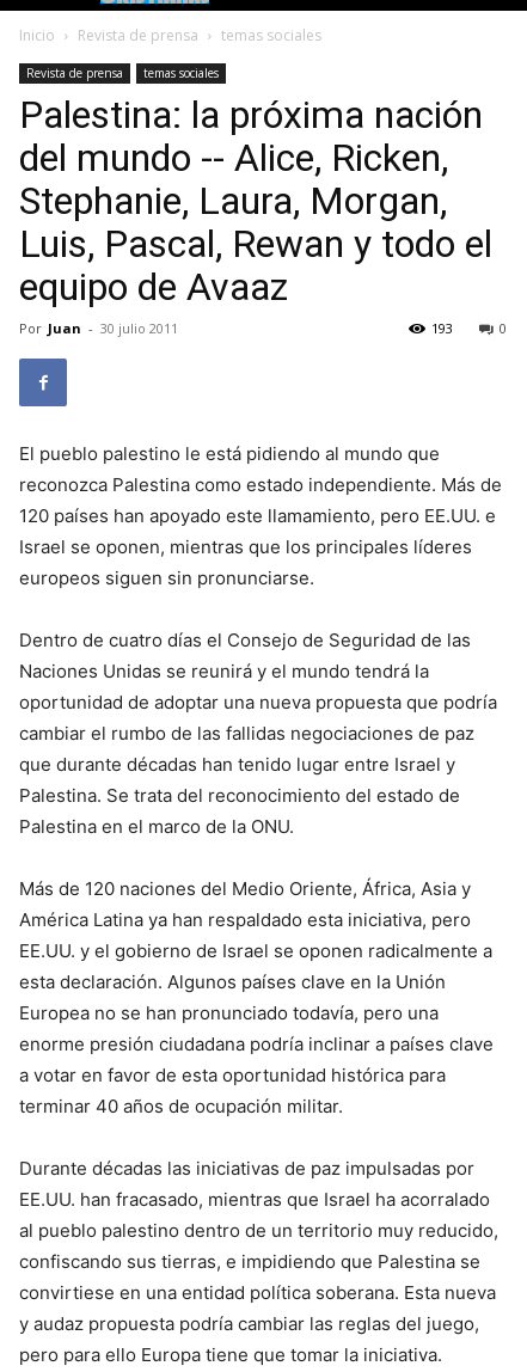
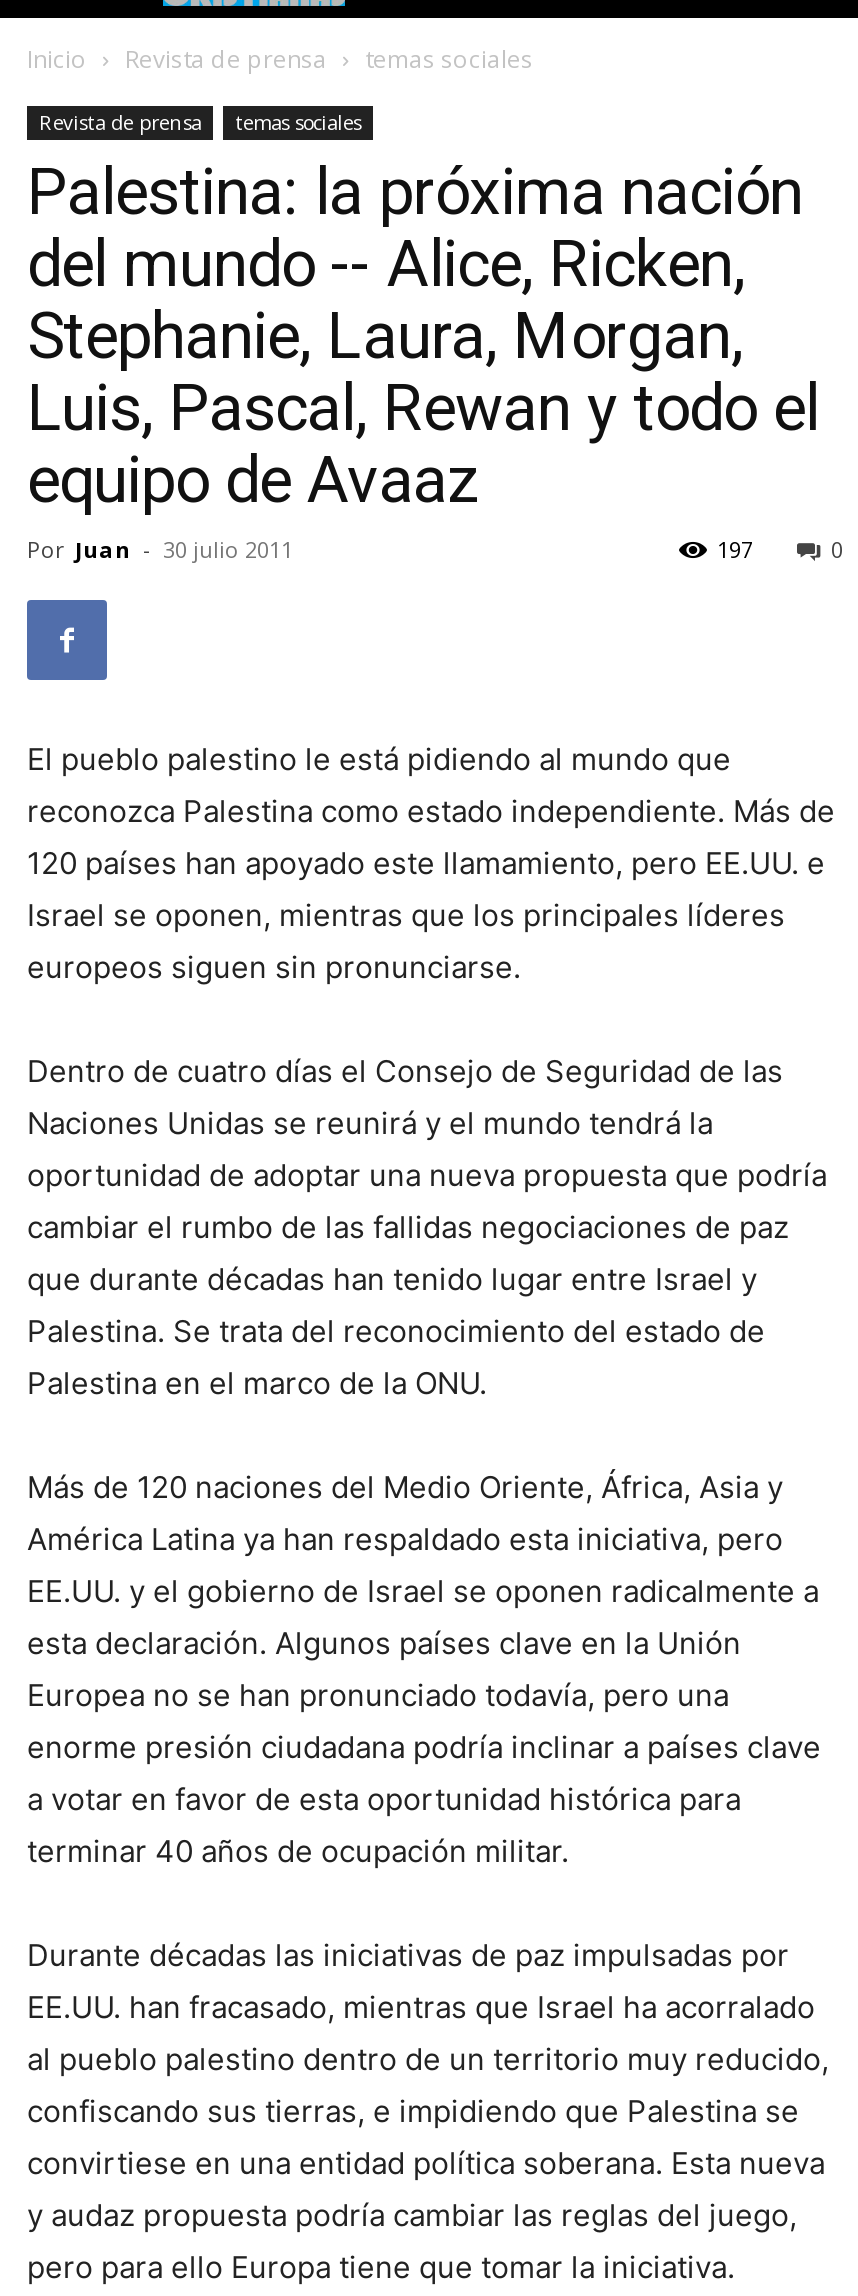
[431,320,453,338] 193 -> [717,535,753,565] 197

